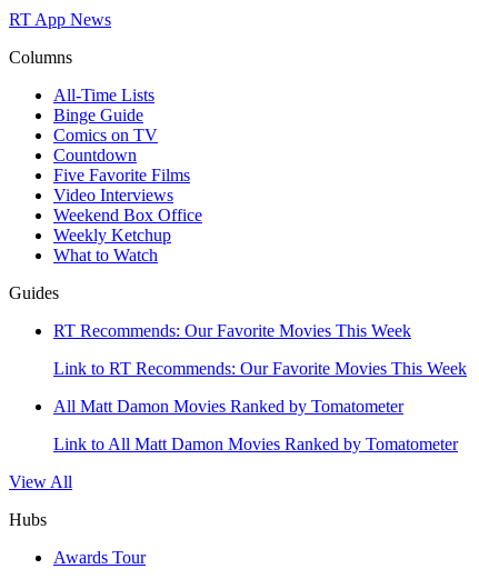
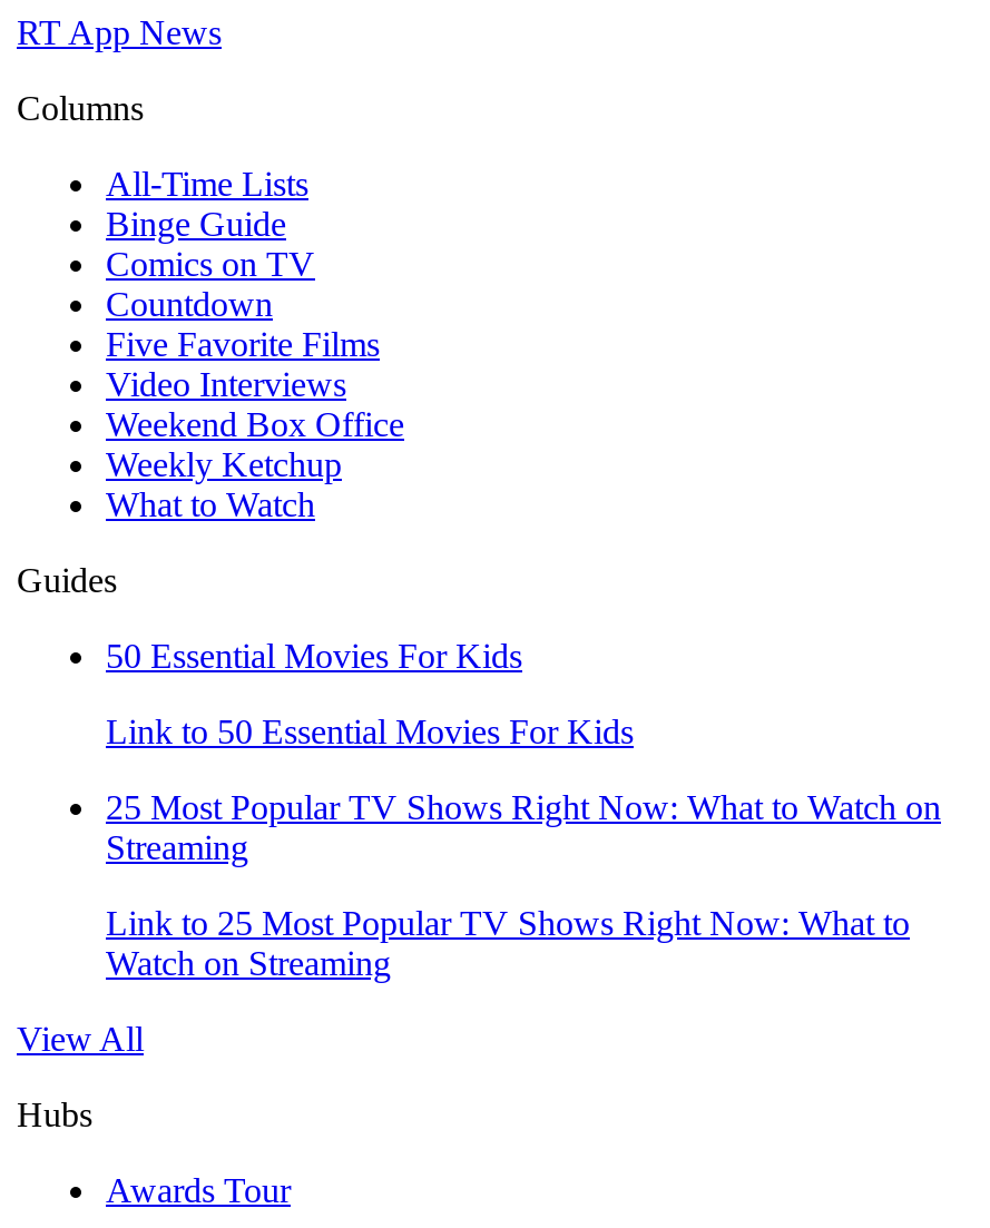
[53,321,411,340] RT Recommends: Our Favorite Movies This Week -> [106,637,522,675] 50 Essential Movies For Kids
[53,359,467,378] Link to RT Recommends: Our Favorite Movies This Week -> [106,713,634,750] Link to 50 Essential Movies For Kids
[53,397,403,416] All Matt Damon Movies Ranked by Tomatometer -> [106,788,941,866] 25 Most Popular TV Shows Right Now: What to Watch on | Streaming
[53,435,458,453] Link to All Matt Damon Movies Ranked by Tomatometer -> [106,904,910,982] Link to 25 Most Popular TV Shows Right Now: What to | Watch on Streaming

